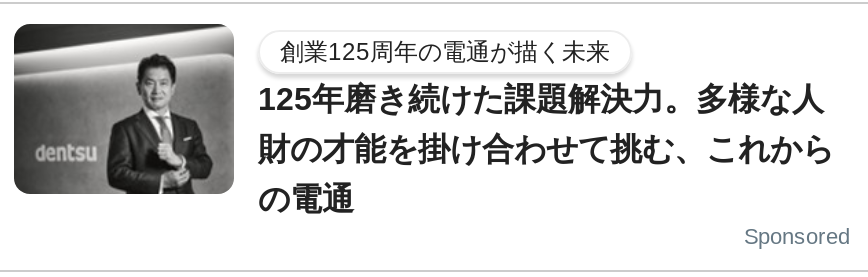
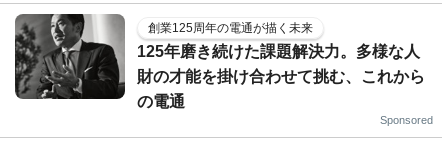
[14,22,234,196] [image] -> [15,14,125,99] [image]

